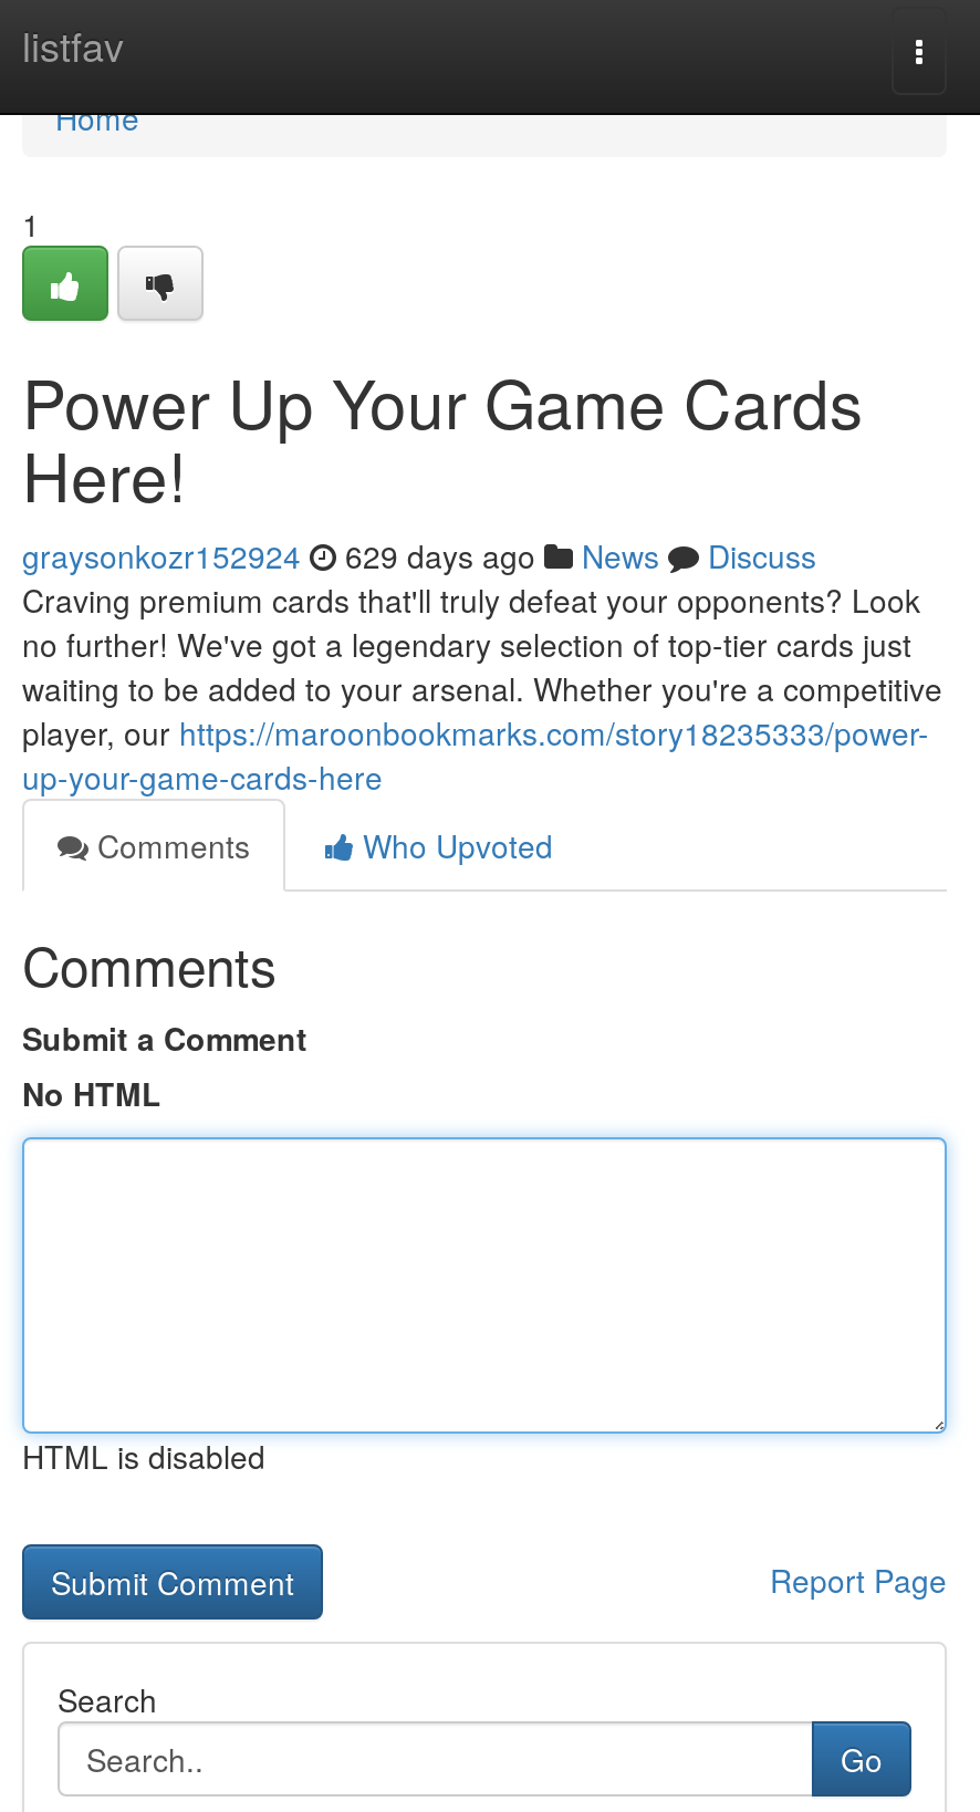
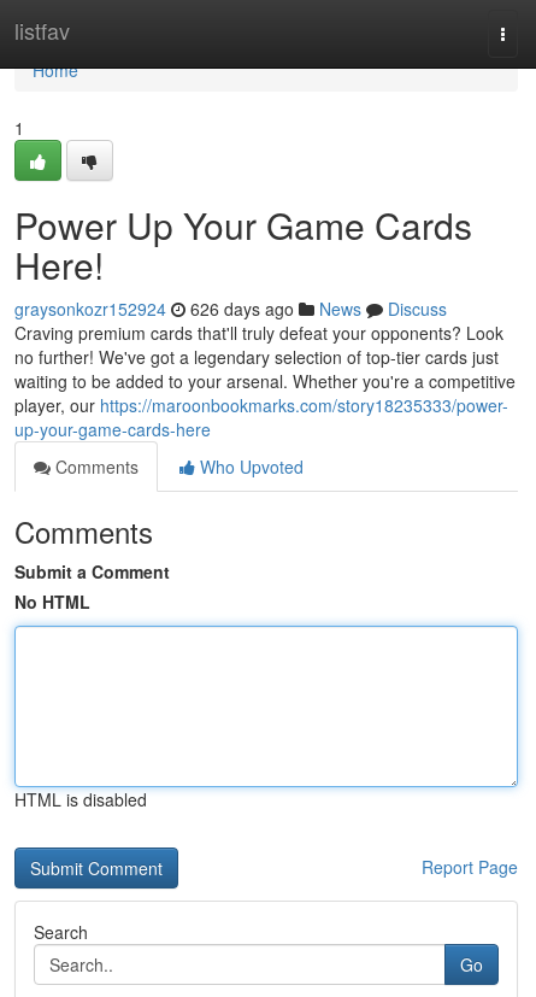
[22,533,816,577] graysonkozr152924 629 days ago News Discuss -> [14,297,447,321] graysonkozr152924 626 days ago News Discuss

